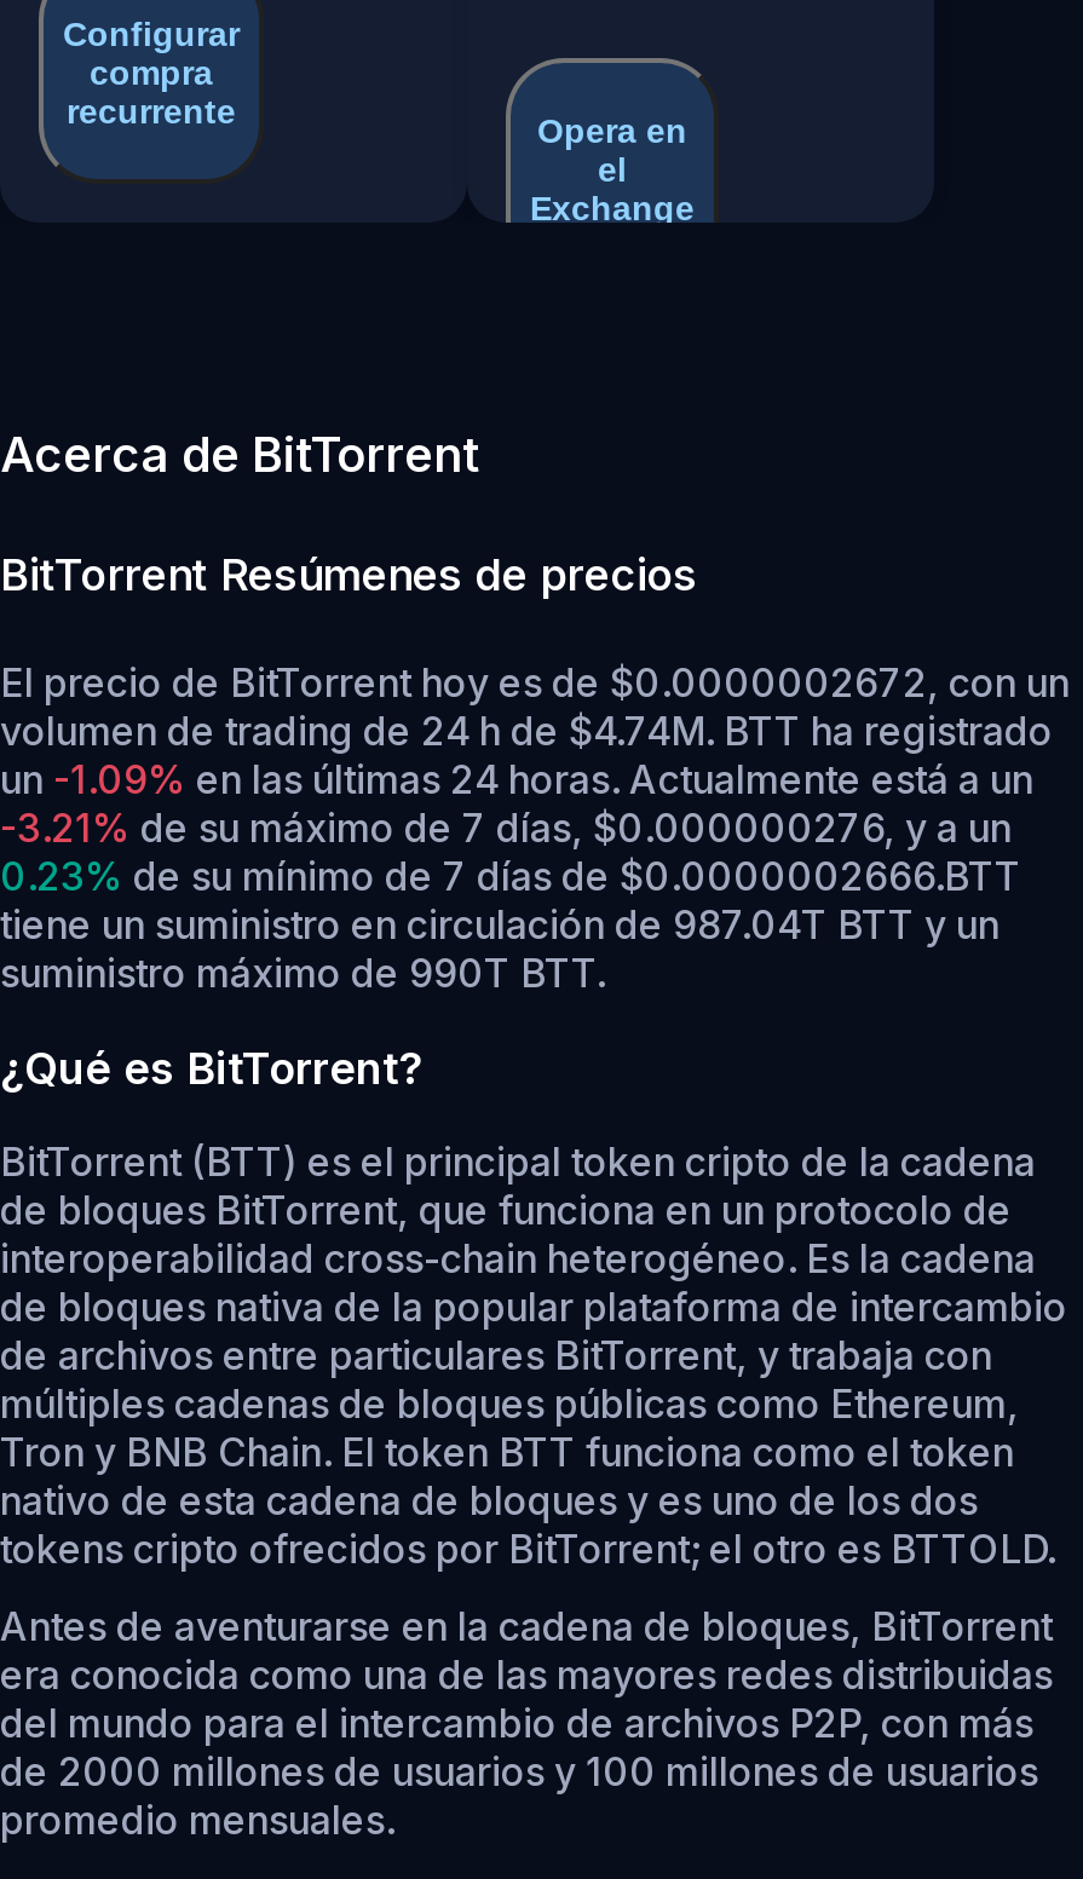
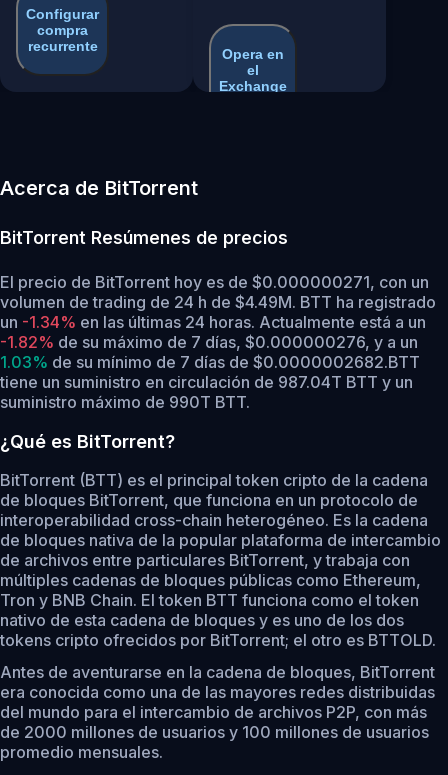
[0,657,1070,705] El precio de BitTorrent hoy es de $0.0000002672, con un -> [0,271,429,291] El precio de BitTorrent hoy es de $0.000000271, con un
[0,705,1053,754] volumen de trading de 24 h de $4.74M. BTT ha registrado -> [0,291,436,311] volumen de trading de 24 h de $4.49M. BTT ha registrado
[0,754,1033,802] un -1.09% en las últimas 24 horas. Actualmente está a un -> [0,311,426,331] un -1.34% en las últimas 24 horas. Actualmente está a un
[0,802,1012,851] -3.21% de su máximo de 7 días, $0.000000276, y a un -> [0,331,418,351] -1.82% de su máximo de 7 días, $0.000000276, y a un
[0,851,1021,899] 0.23% de su mínimo de 7 días de $0.0000002666.BTT -> [0,351,420,371] 1.03% de su mínimo de 7 días de $0.0000002682.BTT

